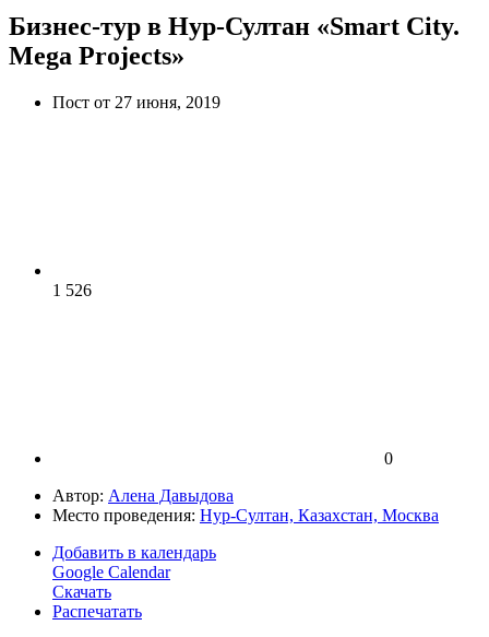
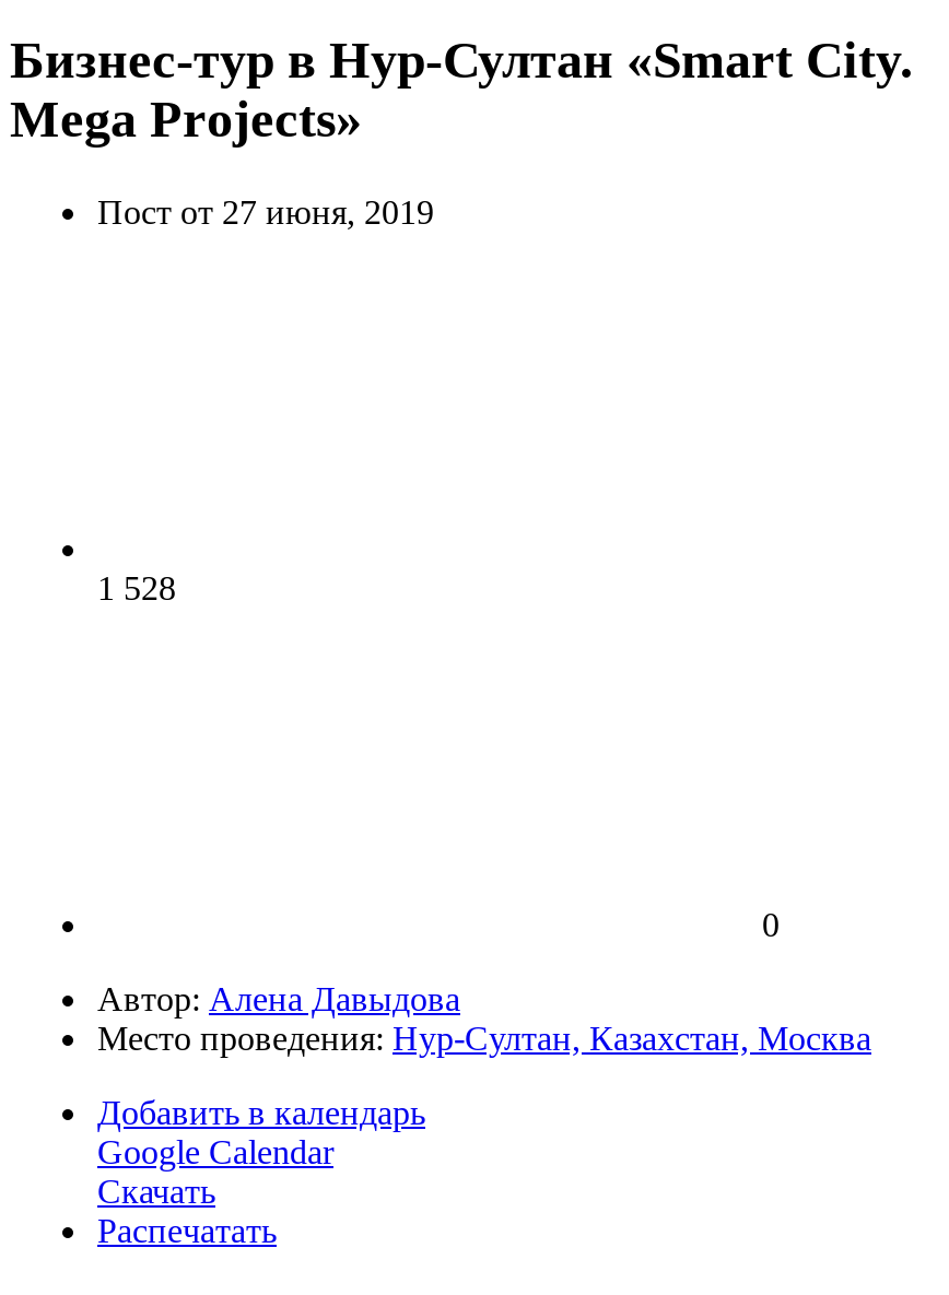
[52,281,92,299] 1 526 -> [97,569,176,606] 1 528

